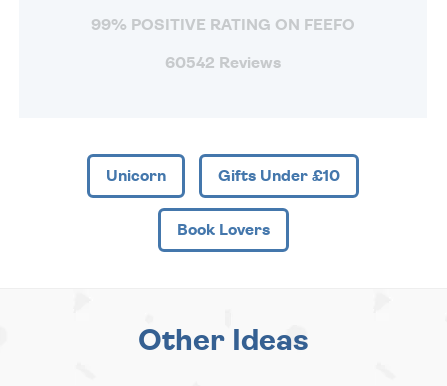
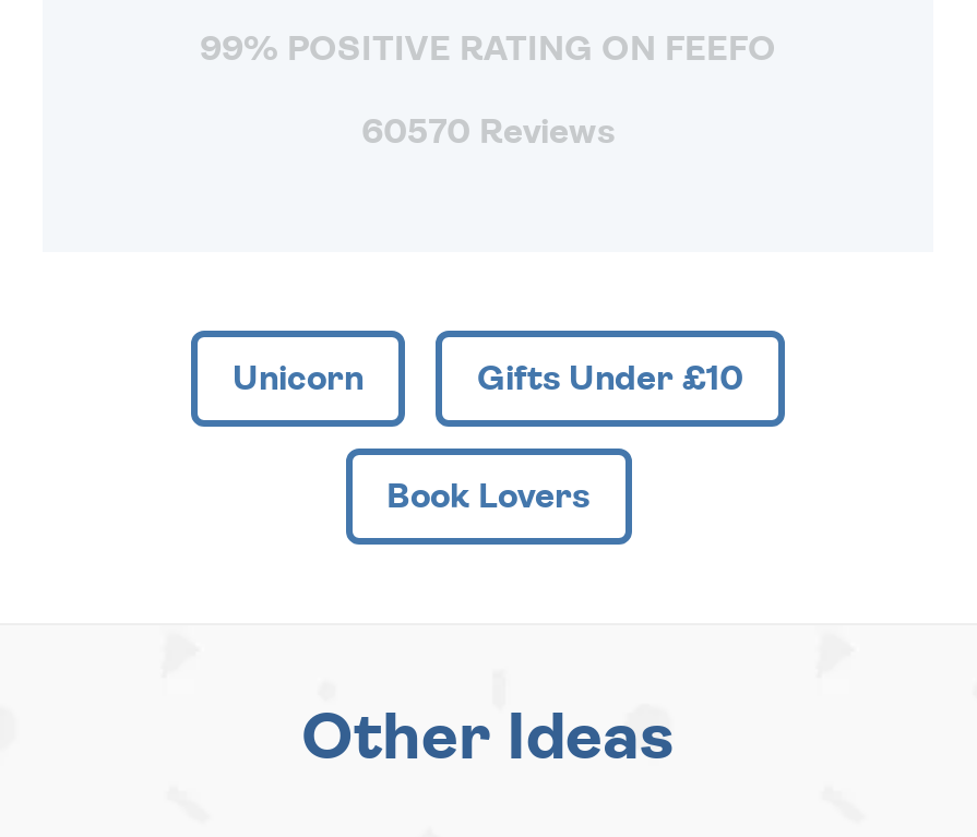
[165,55,281,71] 60542 Reviews -> [361,114,615,149] 60570 Reviews

